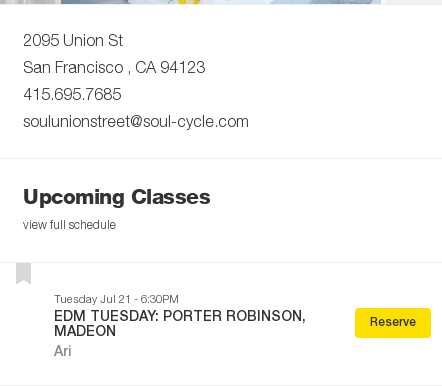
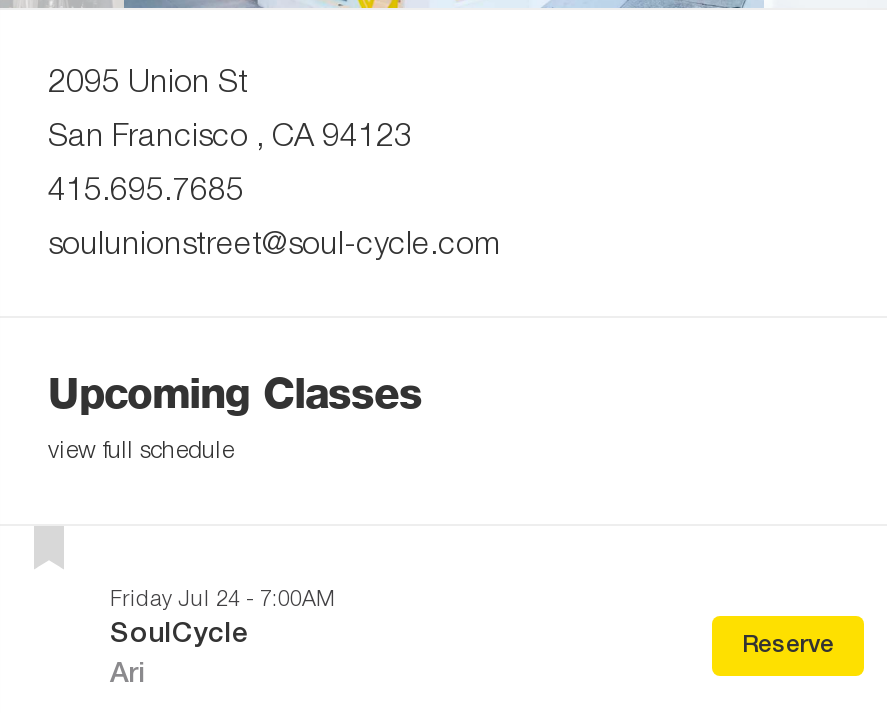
[54,295,306,340] Tuesday Jul 21 - 6:30PM | EDM TUESDAY: PORTER ROBINSON, | MADEON -> [110,589,336,649] Friday Jul 24 - 7:00AM | SoulCycle

